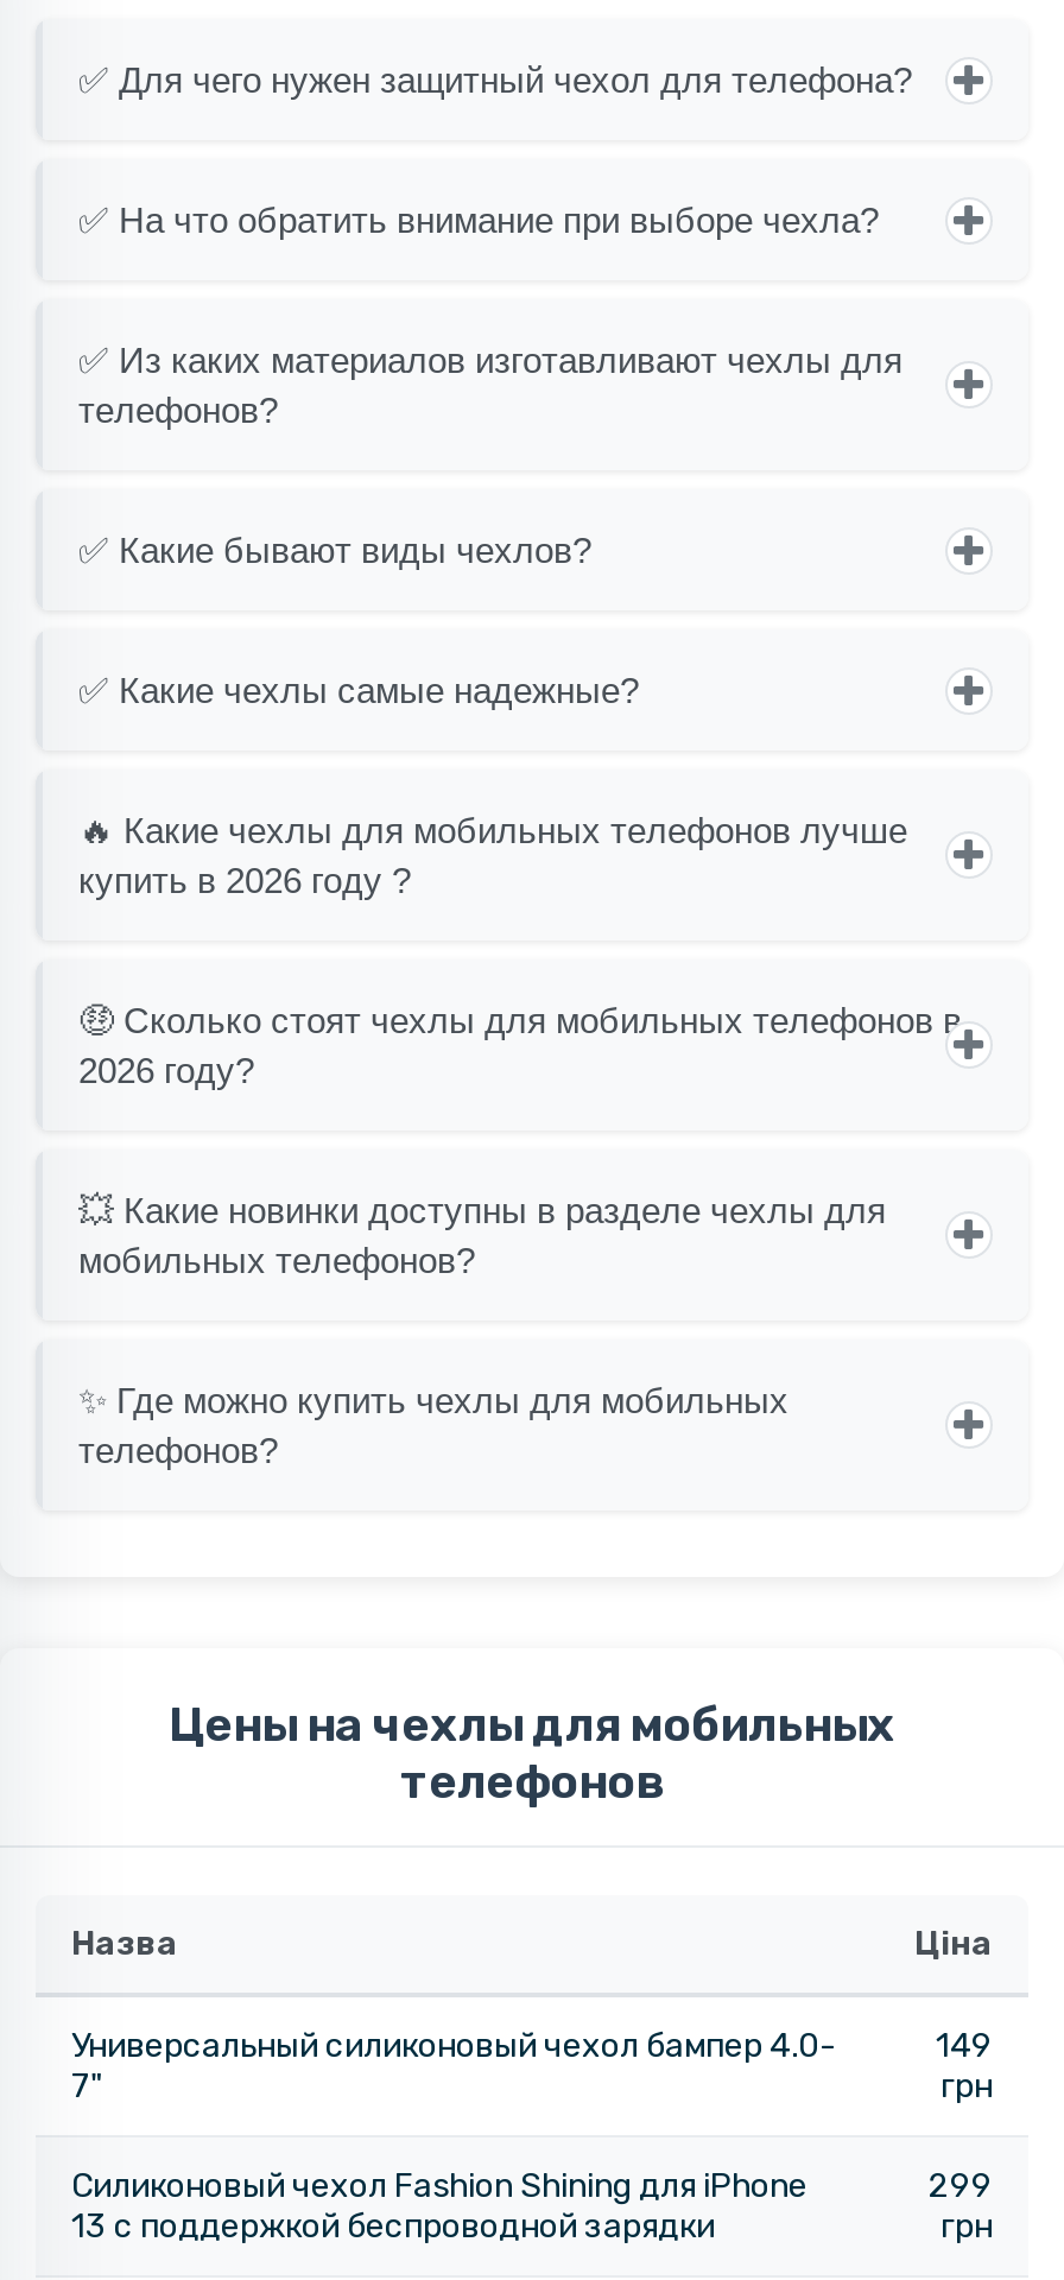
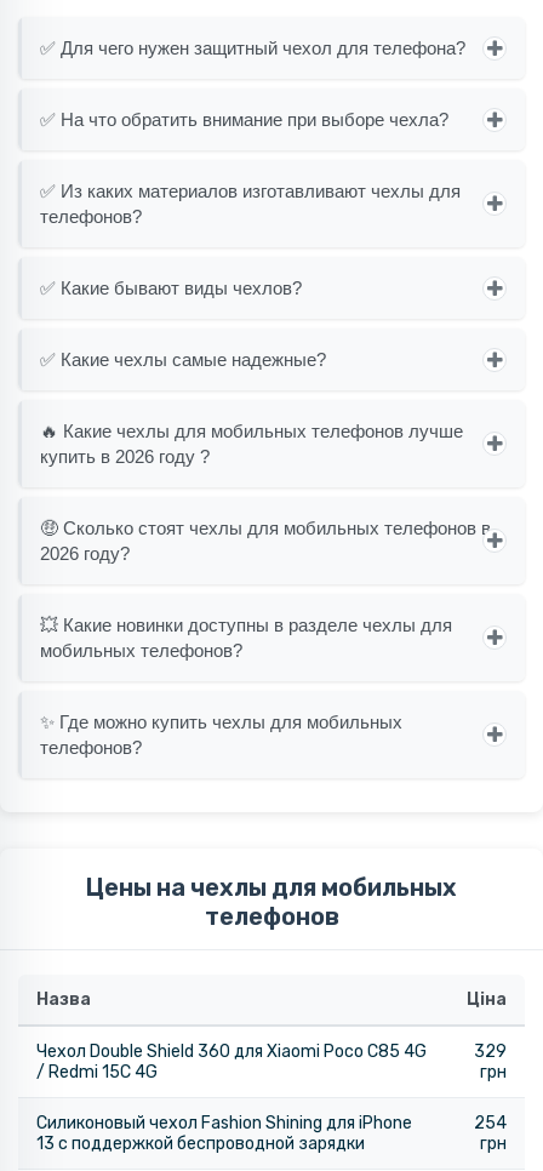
[71,2026,836,2107] Универсальный силиконовый чехол бампер 4.0- | 7" -> [36,1041,427,1083] Чехол Double Shield 360 для Xiaomi Poco C85 4G | / Redmi 15C 4G
[936,2026,993,2066] 149 -> [474,1041,507,1062] 329
[929,2166,993,2206] 299 -> [474,1113,507,1133] 254

